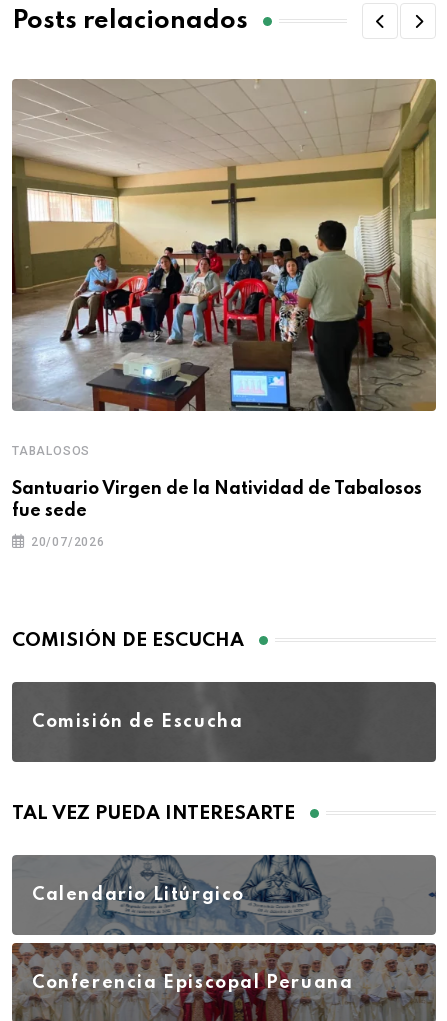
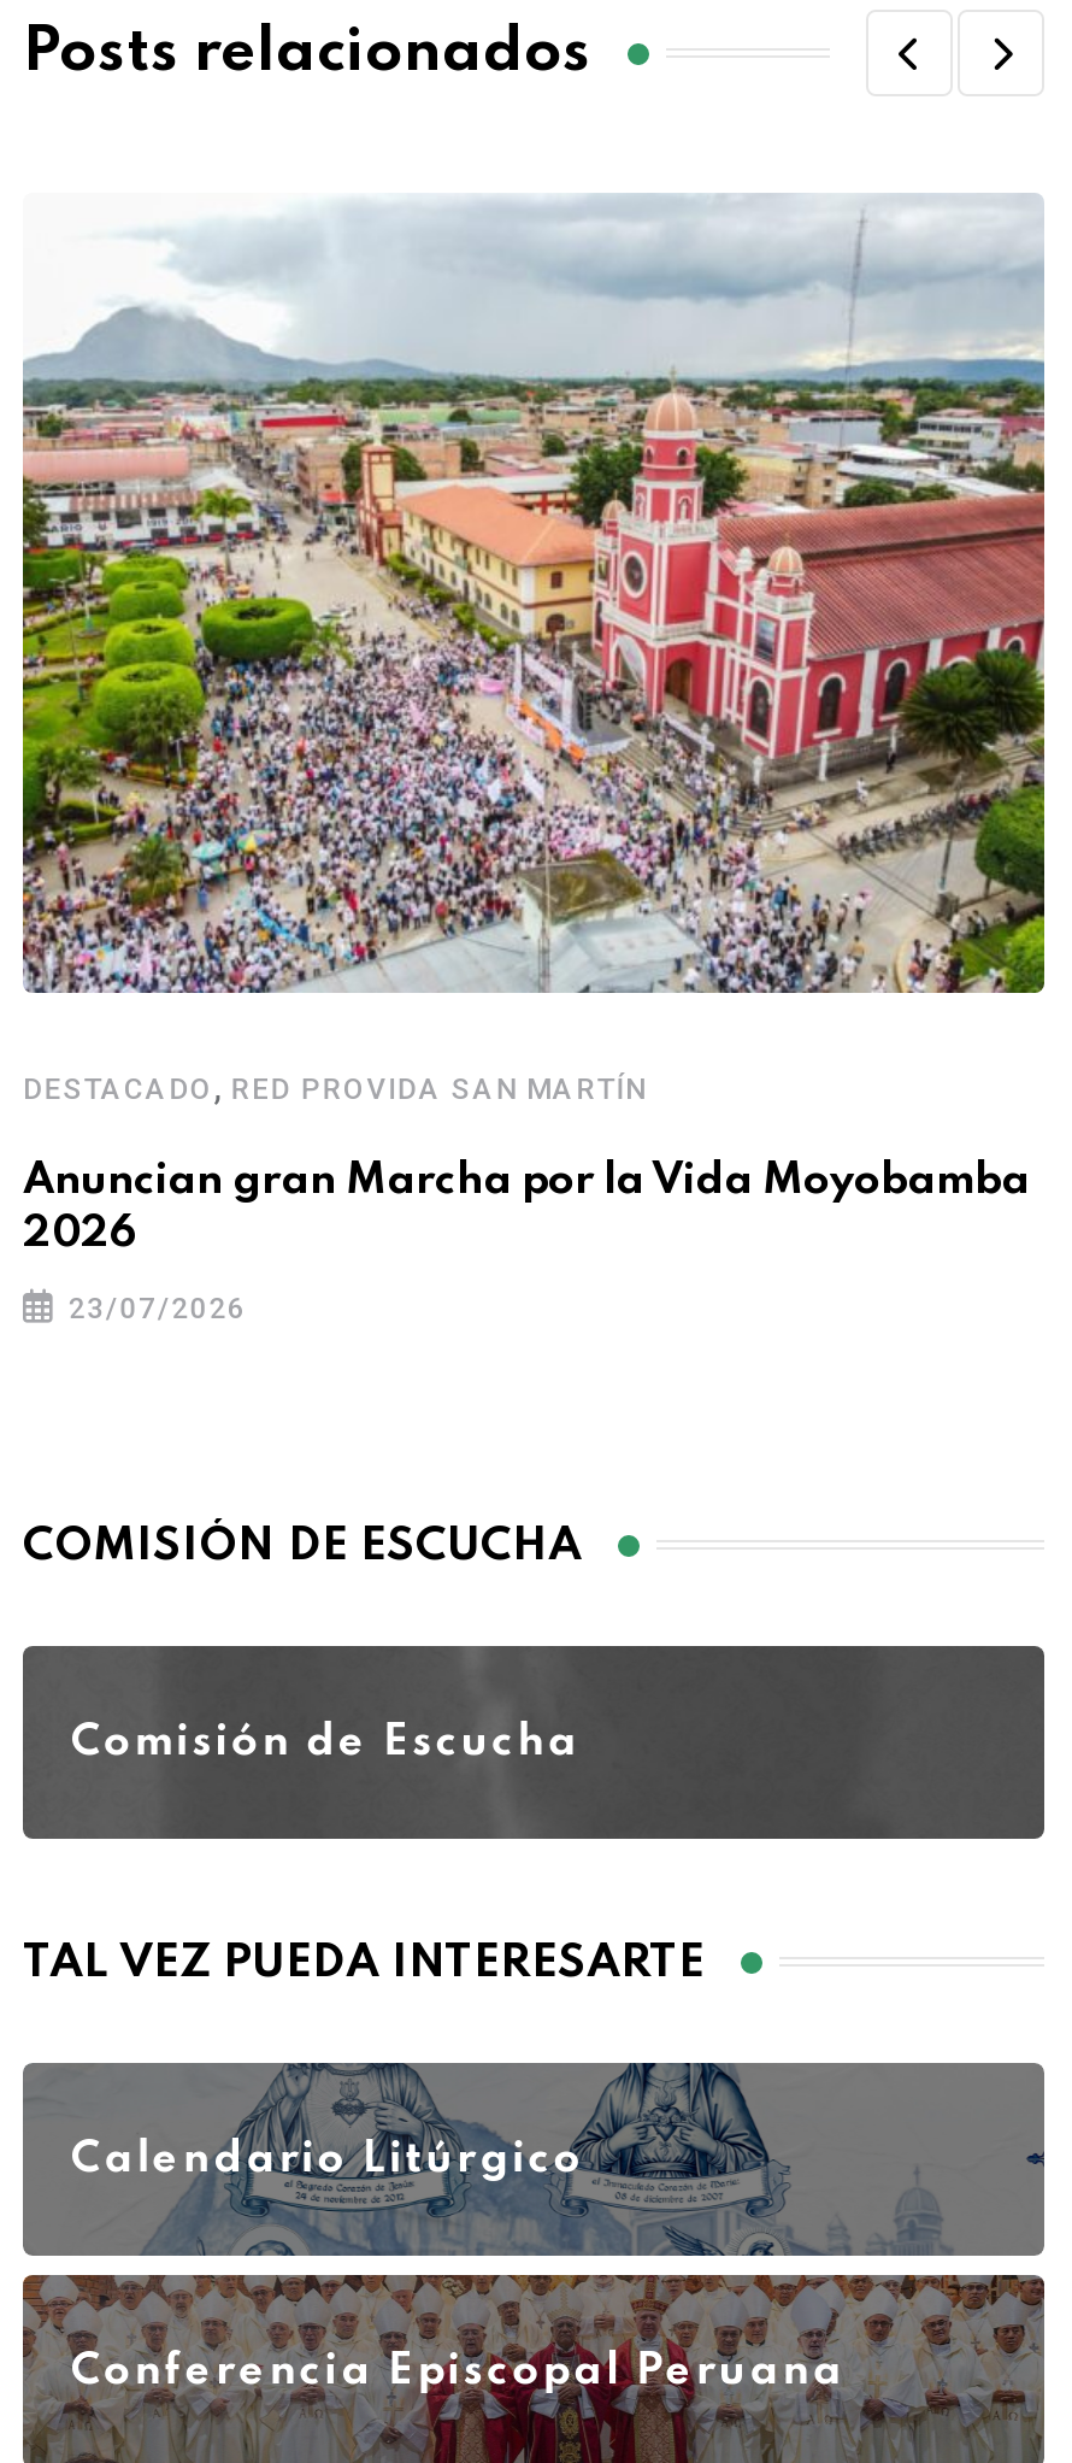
[11,78,437,458] [image] | TABALOSOS -> [20,193,1047,1108] [image] | DESTACADO, RED PROVIDA SAN MARTÍN
[12,480,422,520] Santuario Virgen de la Natividad de Tabalosos | fue sede -> [23,1158,1030,1255] Anuncian gran Marcha por la Vida Moyobamba | 2026
[31,535,105,549] 20/07/2026 -> [68,1291,246,1325] 23/07/2026

